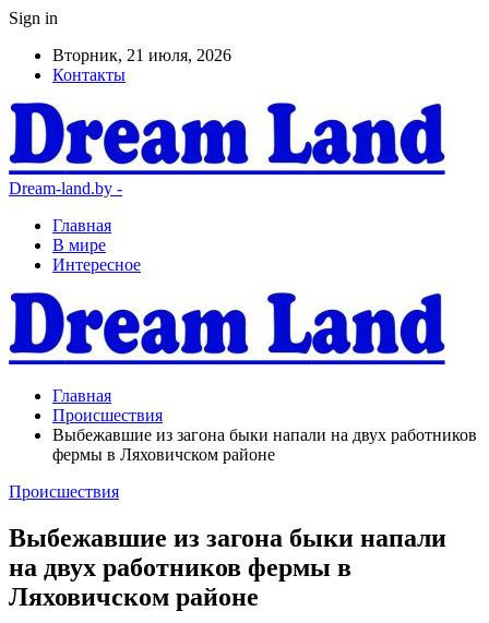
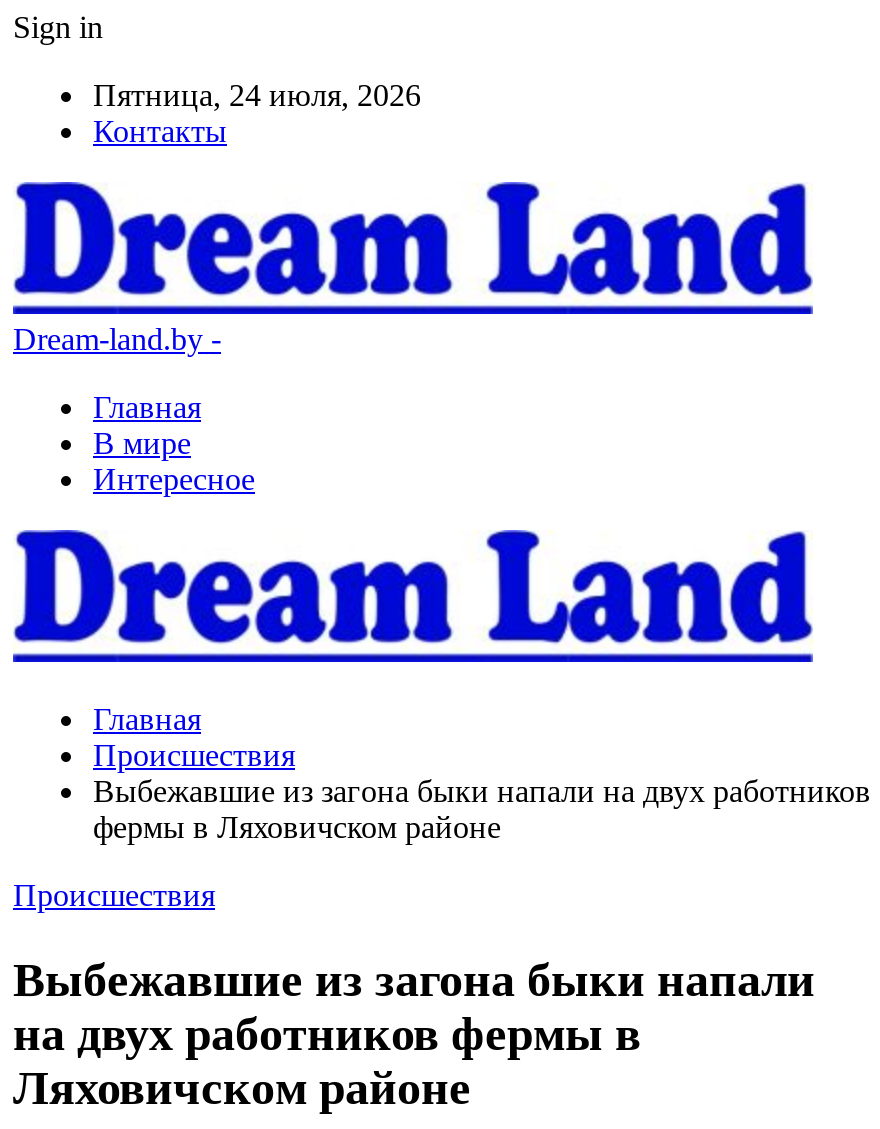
[52,46,231,64] Вторник, 21 июля, 2026 -> [93,78,421,112] Пятница, 24 июля, 2026

